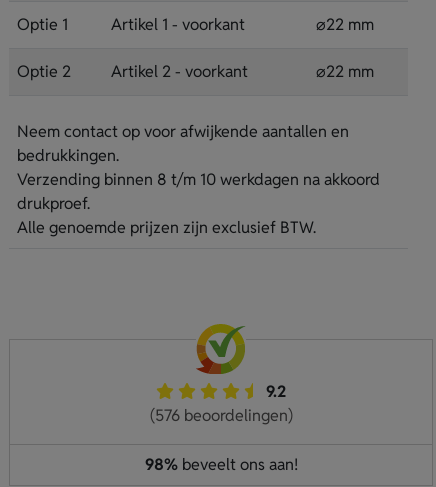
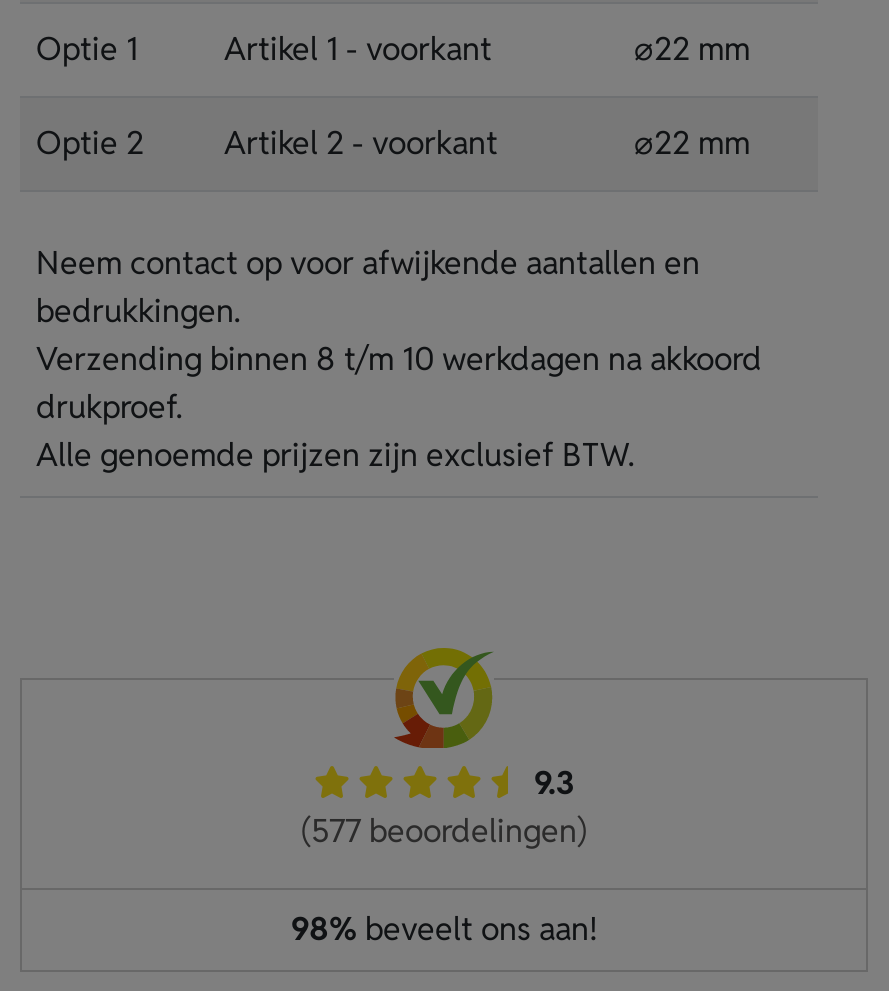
[266,381,286,402] 9.2 -> [534,762,574,804] 9.3
[149,405,292,426] (576 beoordelingen) -> [301,810,587,852] (577 beoordelingen)

